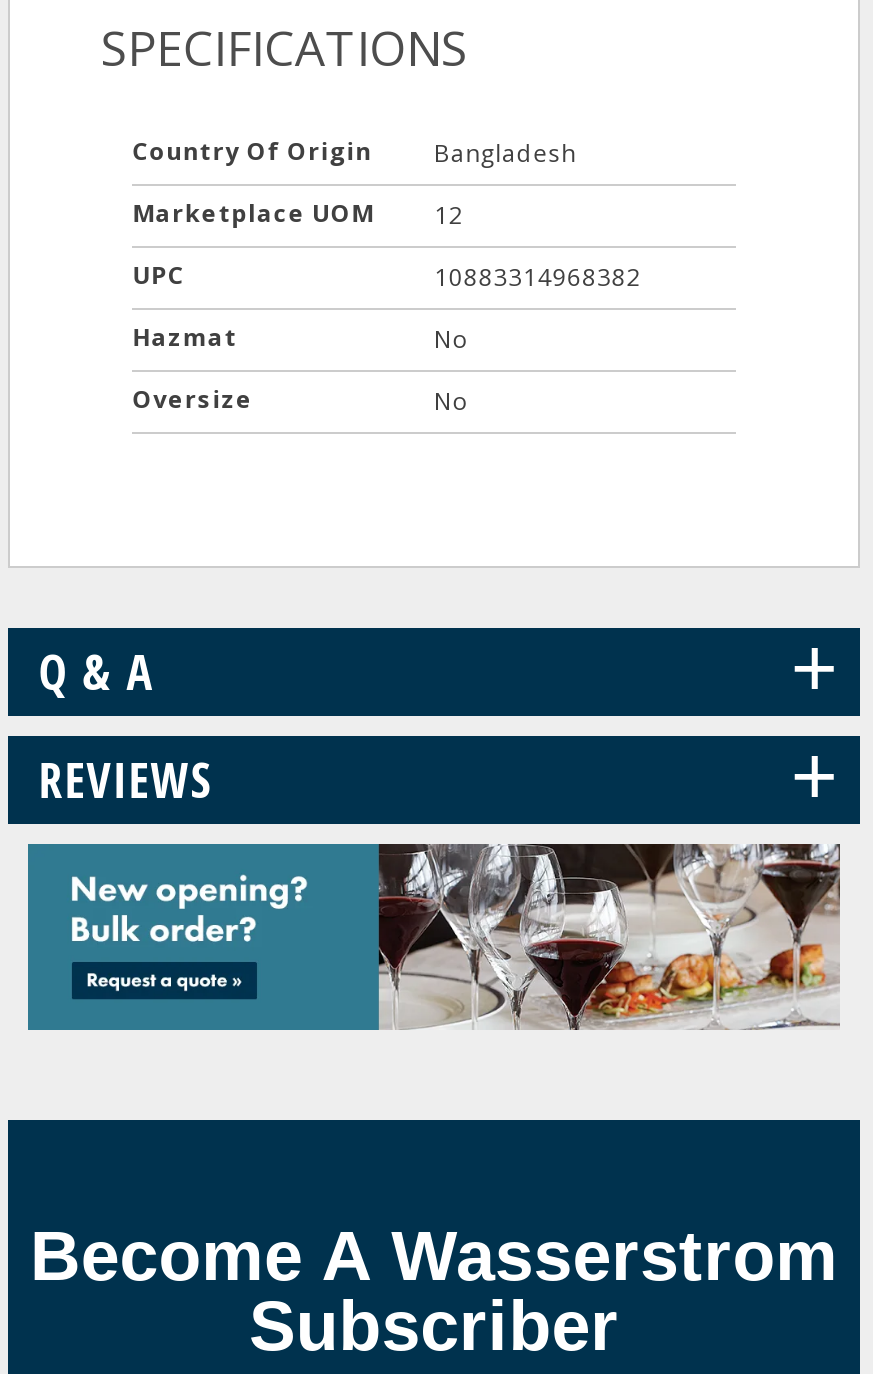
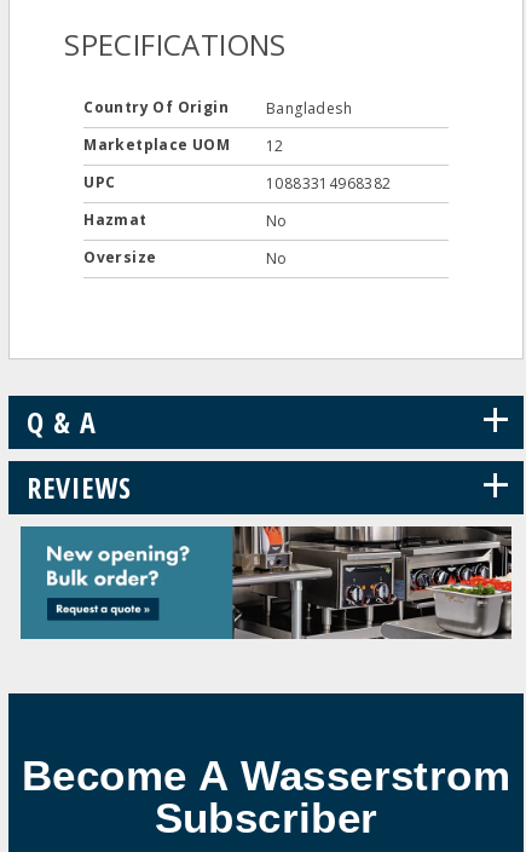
[376,842,840,1030] [image] -> [232,525,513,640] [image]

